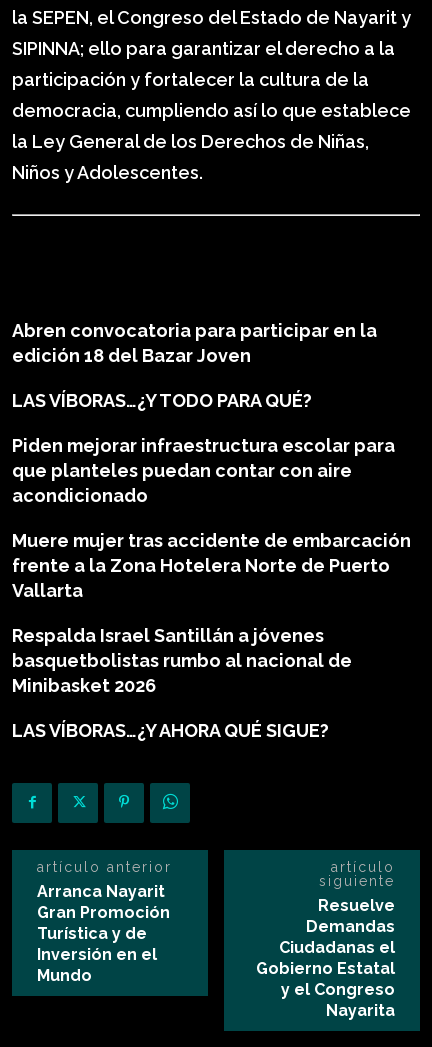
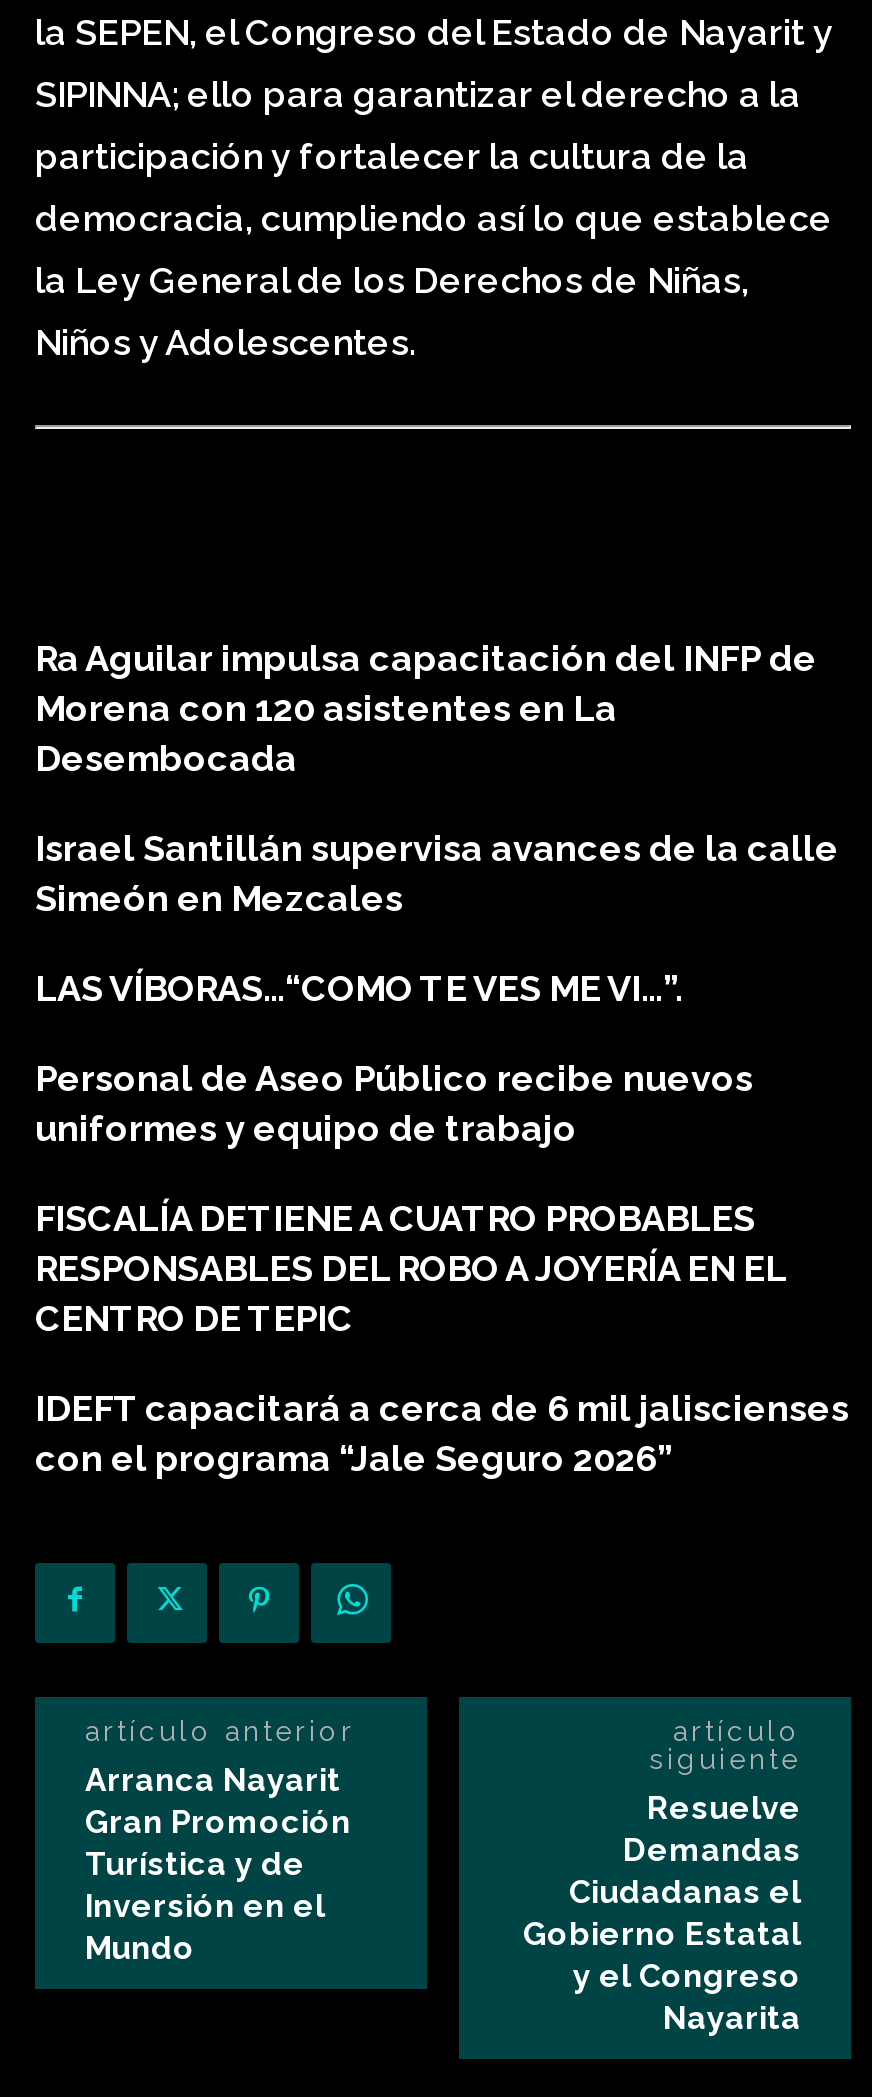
[12,320,377,366] Abren convocatoria para participar en la | edición 18 del Bazar Joven -> [35,637,817,779] Ra Aguilar impulsa capacitación del INFP de | Morena con 120 asistentes en La | Desembocada
[12,390,312,411] LAS VÍBORAS…¿Y TODO PARA QUÉ? -> [35,827,839,919] Israel Santillán supervisa avances de la calle | Simeón en Mezcales
[12,435,395,506] Piden mejorar infraestructura escolar para | que planteles puedan contar con aire | acondicionado -> [35,967,683,1009] LAS VÍBORAS…“COMO TE VES ME VI…”.
[12,530,411,601] Muere mujer tras accidente de embarcación | frente a la Zona Hotelera Norte de Puerto | Vallarta -> [35,1057,753,1149] Personal de Aseo Público recibe nuevos | uniformes y equipo de trabajo
[12,625,352,696] Respalda Israel Santillán a jóvenes | basquetbolistas rumbo al nacional de | Minibasket 2026 -> [35,1197,787,1339] FISCALÍA DETIENE A CUATRO PROBABLES | RESPONSABLES DEL ROBO A JOYERÍA EN EL | CENTRO DE TEPIC
[12,720,329,741] LAS VÍBORAS…¿Y AHORA QUÉ SIGUE? -> [35,1387,849,1479] IDEFT capacitará a cerca de 6 mil jaliscienses | con el programa “Jale Seguro 2026”

